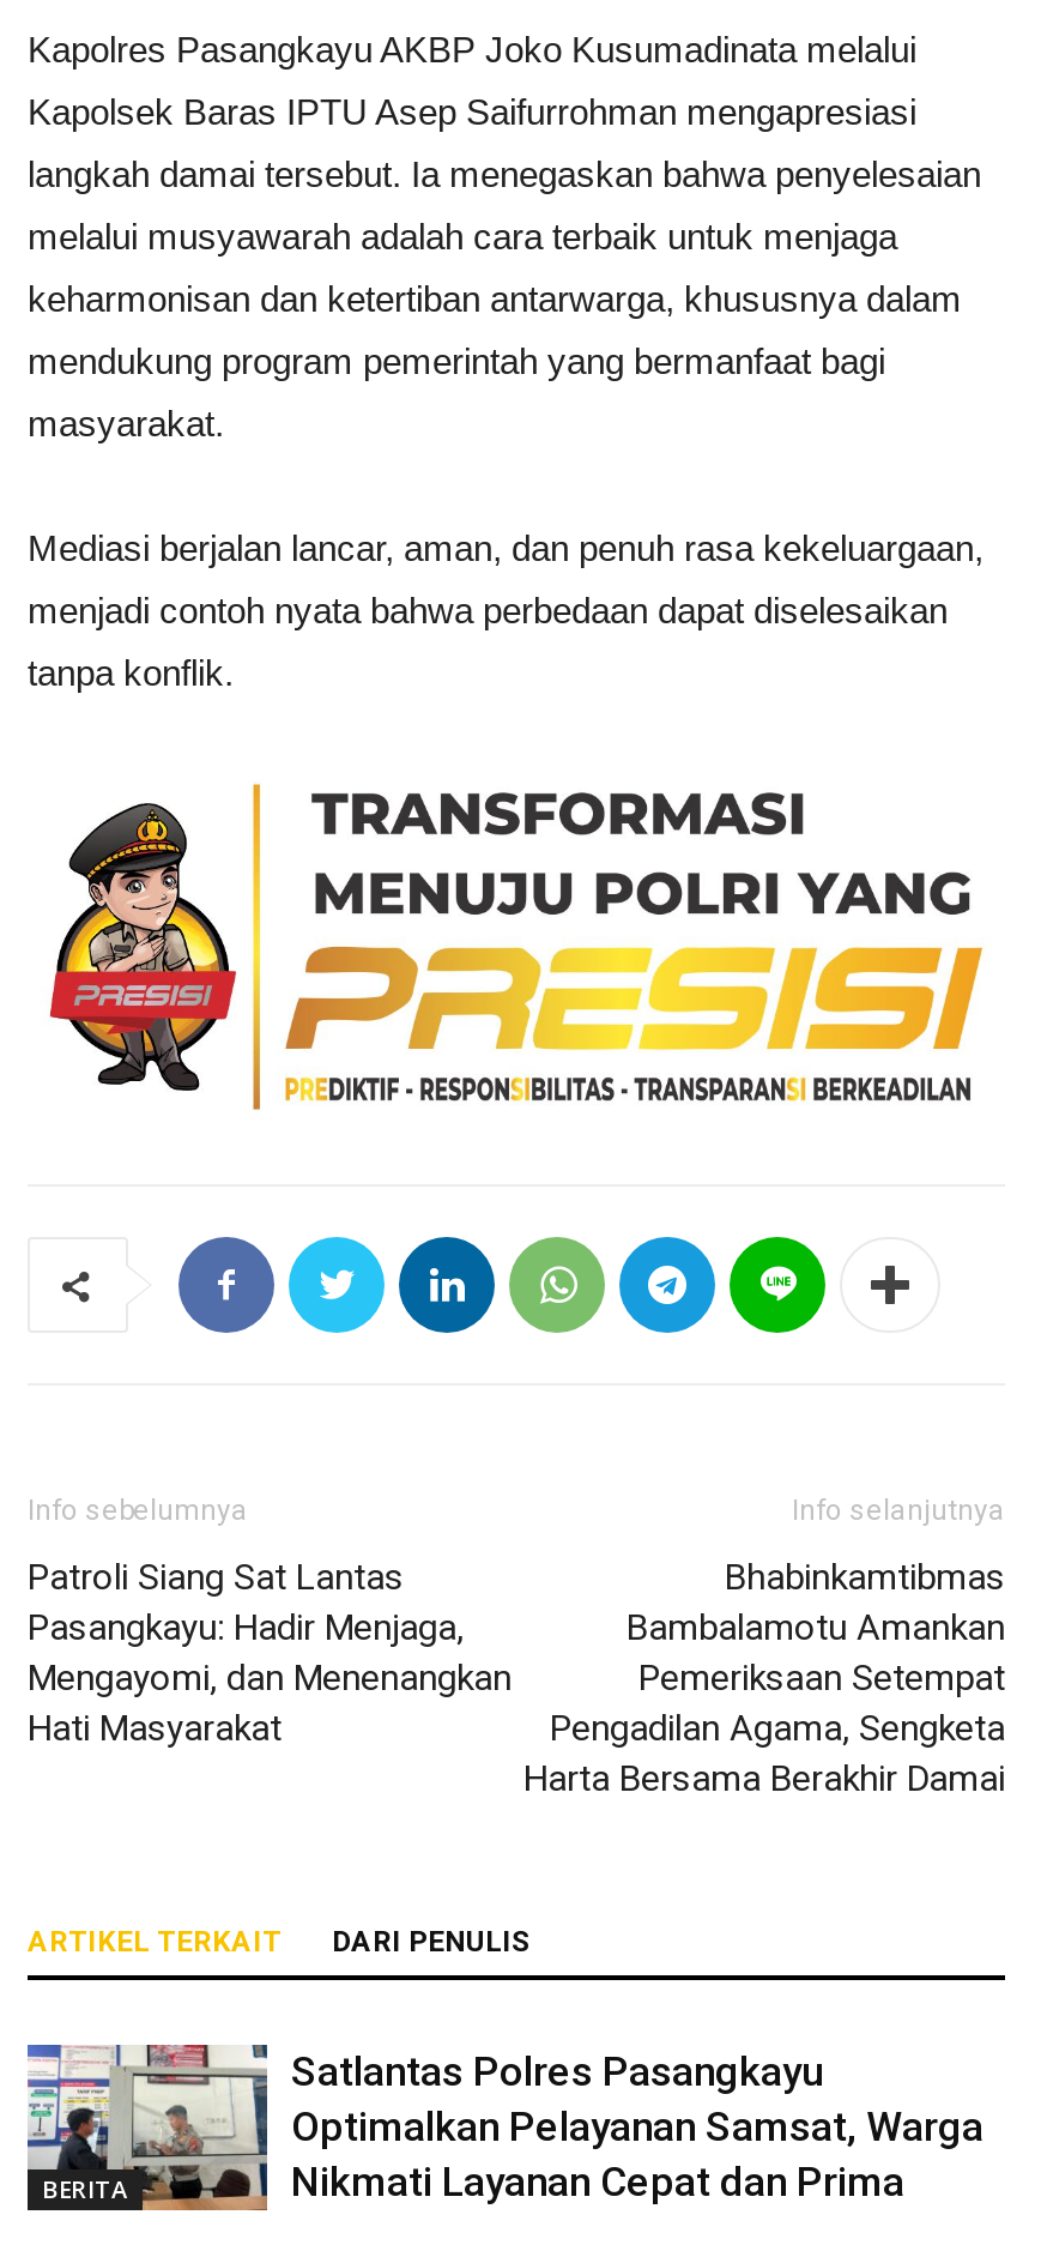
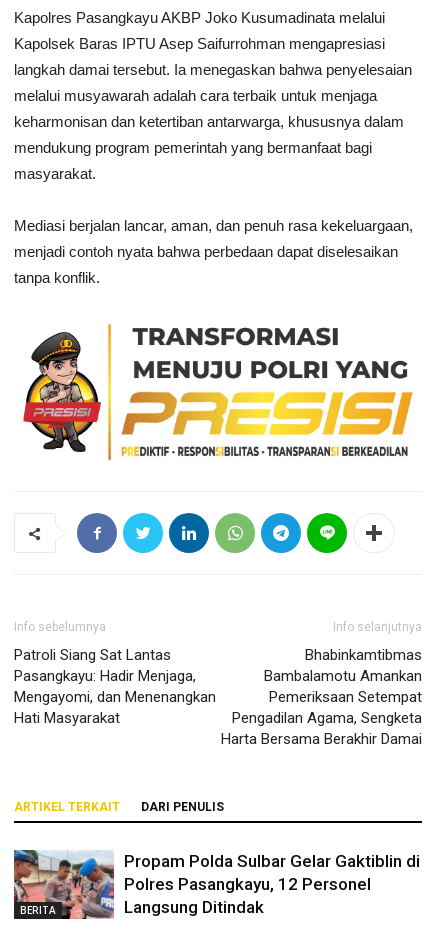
[25,2042,983,2213] [image] | Satlantas Polres Pasangkayu | Optimalkan Pelayanan Samsat, Warga | Nikmati Layanan Cepat dan Prima -> [13,849,420,920] [image] | Propam Polda Sulbar Gelar Gaktiblin di | Polres Pasangkayu, 12 Personel | Langsung Ditindak

